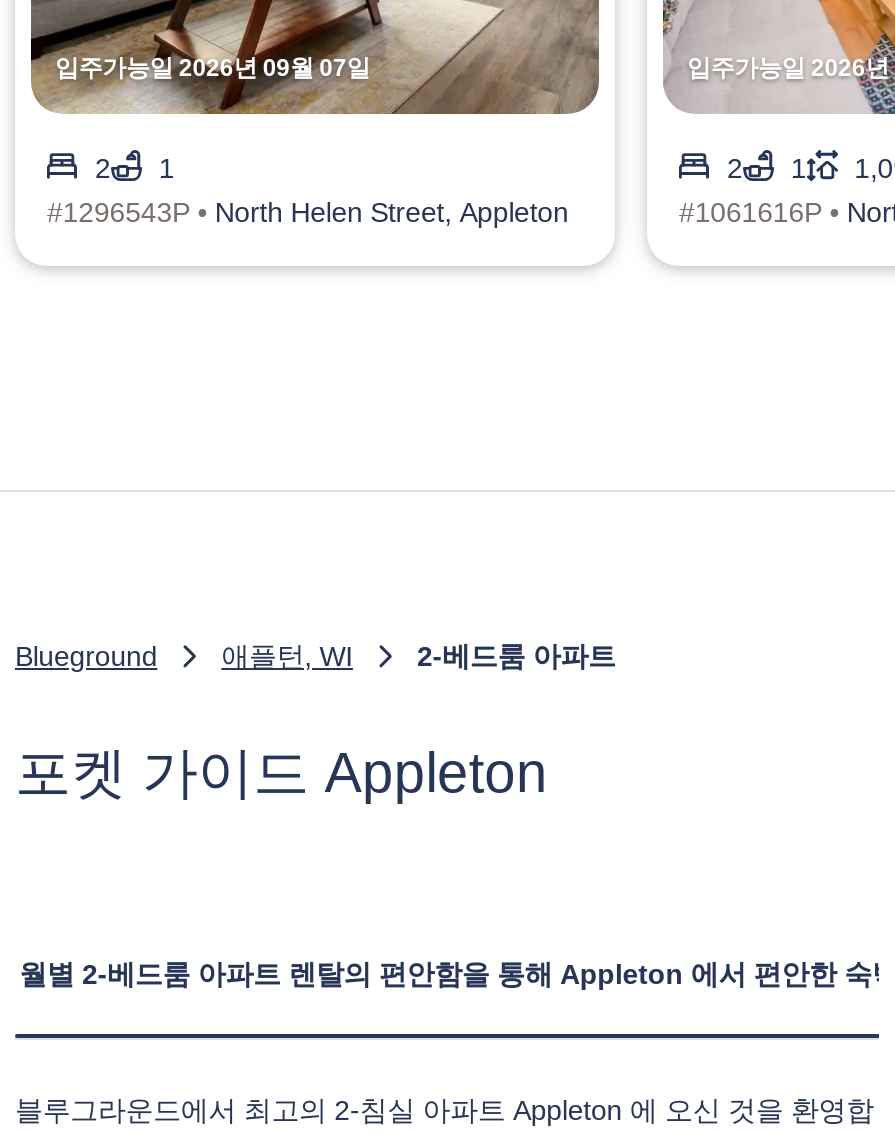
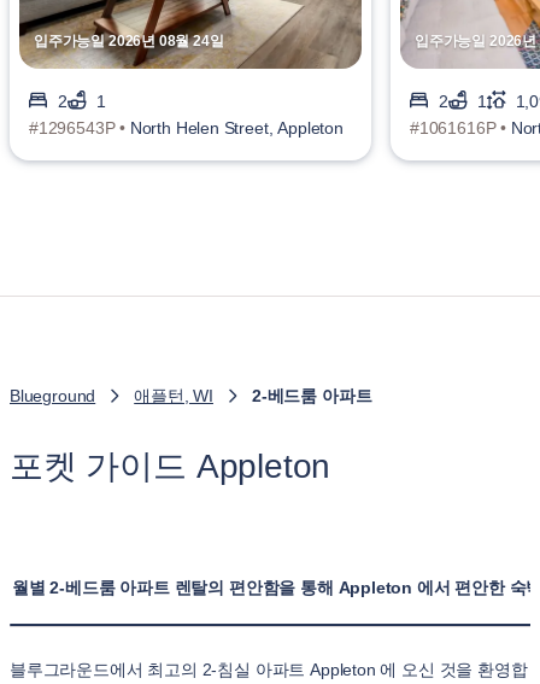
[55,54,370,82] 입주가능일 2026년 09월 07일 -> [34,33,224,49] 입주가능일 2026년 08월 24일

